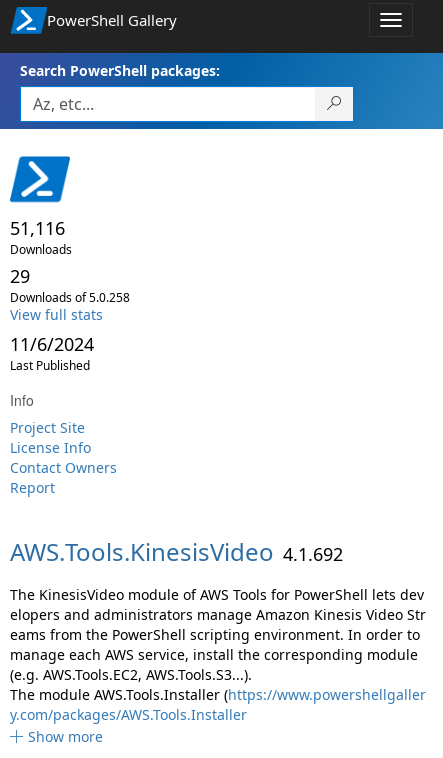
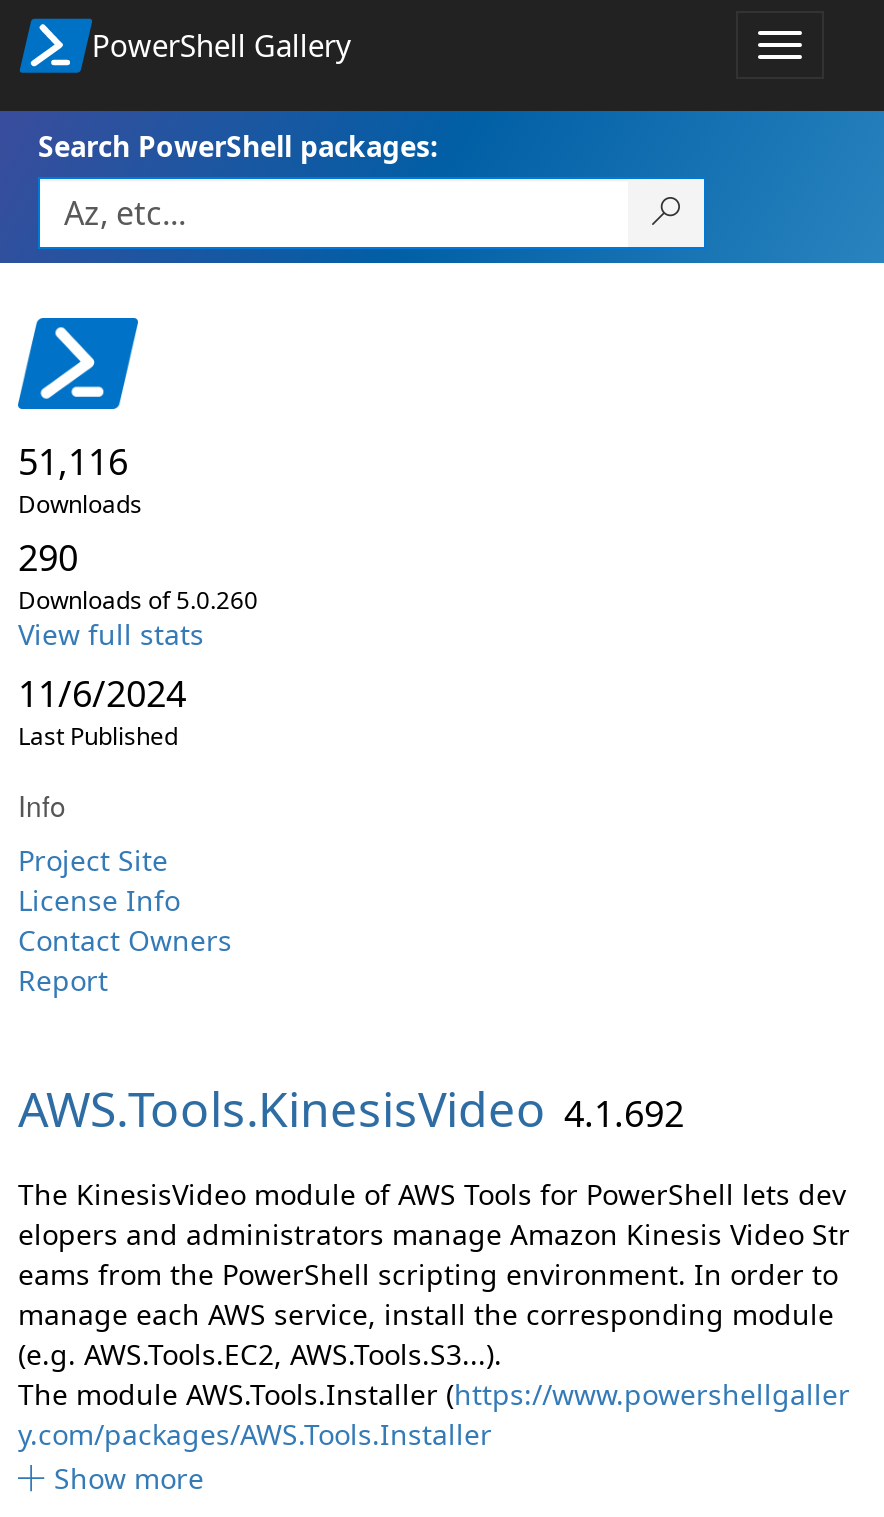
[10,264,30,288] 29 -> [18,533,78,581] 290
[10,289,130,306] Downloads of 5.0.258 -> [18,583,258,617] Downloads of 5.0.260

